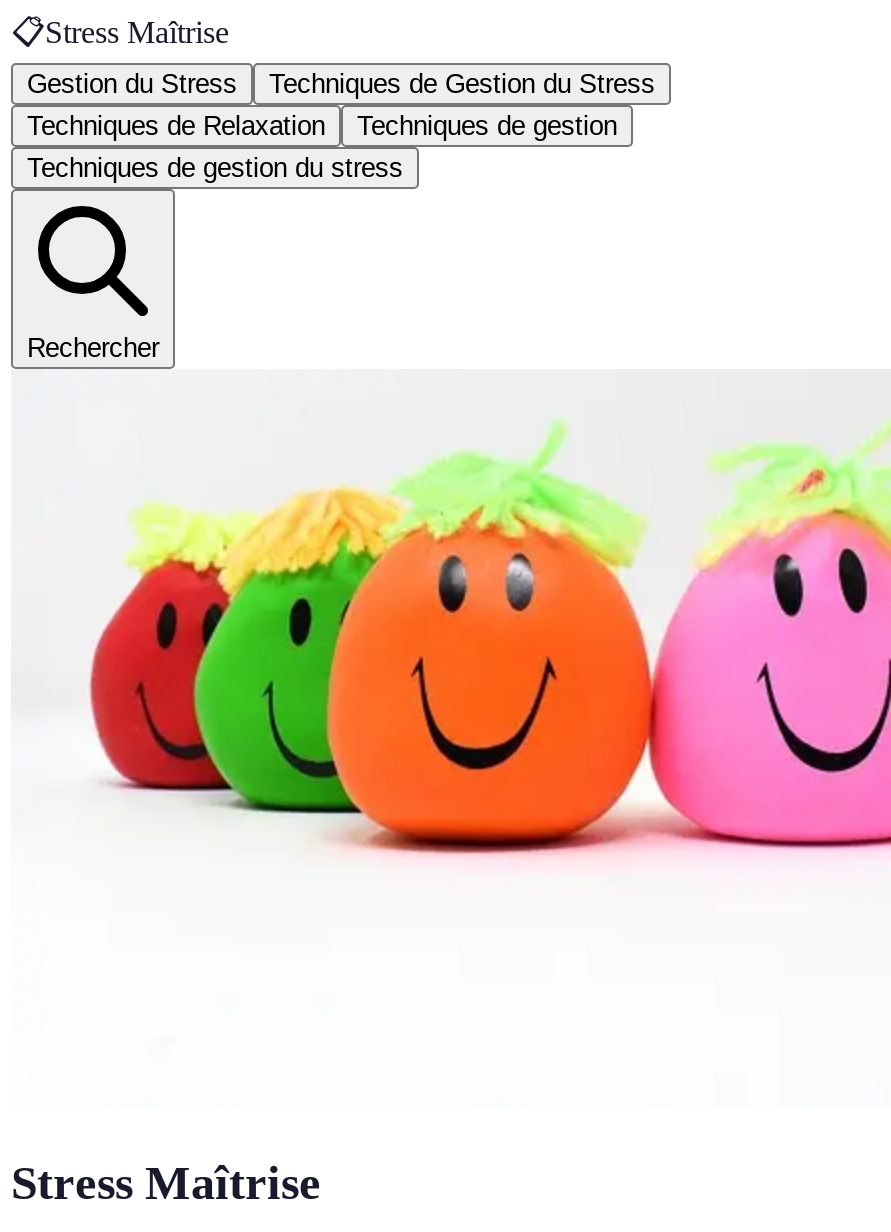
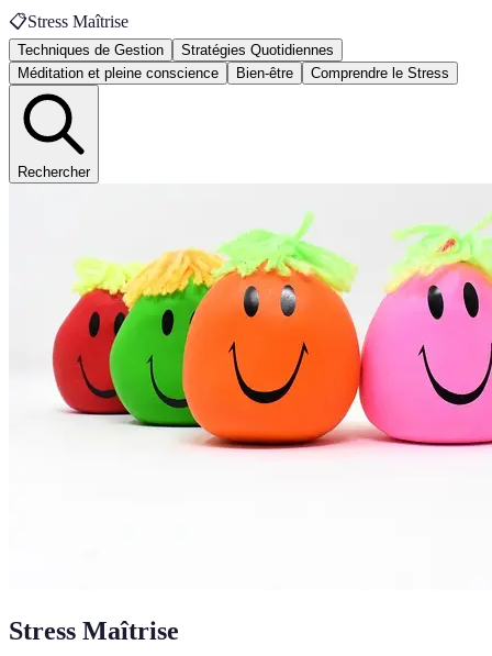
[27,69,655,183] Gestion du Stress | Techniques de Gestion du Stress | Techniques de Relaxation | Techniques de gestion | Techniques de gestion du stress -> [18,42,449,81] Techniques de Gestion | Stratégies Quotidiennes | Méditation et pleine conscience | Bien-être | Comprendre le Stress

